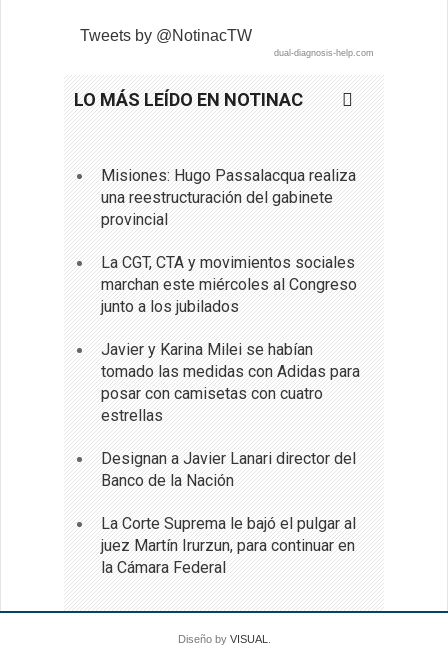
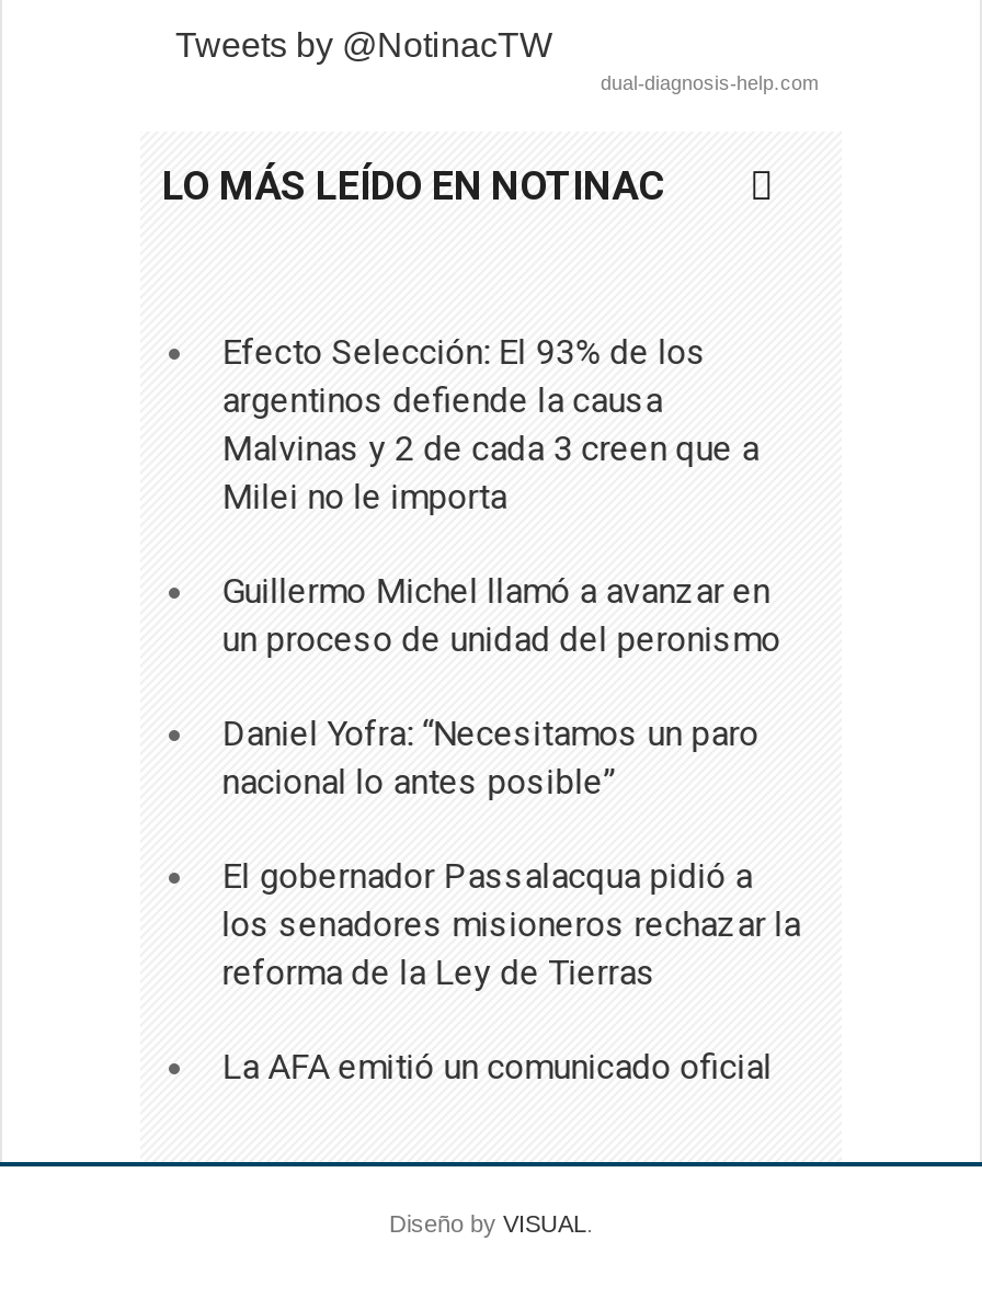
[101,166,356,229] Misiones: Hugo Passalacqua realiza | una reestructuración del gabinete | provincial -> [222,330,759,517] Efecto Selección: El 93% de los | argentinos defiende la causa | Malvinas y 2 de cada 3 creen que a | Milei no le importa
[101,253,357,316] La CGT, CTA y movimientos sociales | marchan este miércoles al Congreso | junto a los jubilados -> [222,569,781,659] Guillermo Michel llamó a avanzar en | un proceso de unidad del peronismo
[101,340,360,425] Javier y Karina Milei se habían | tomado las medidas con Adidas para | posar con camisetas con cuatro | estrellas -> [222,712,759,802] Daniel Yofra: “Necesitamos un paro | nacional lo antes posible”
[101,449,356,490] Designan a Javier Lanari director del | Banco de la Nación -> [222,854,801,992] El gobernador Passalacqua pidió a | los senadores misioneros rechazar la | reforma de la Ley de Tierras
[101,514,356,577] La Corte Suprema le bajó el pulgar al | juez Martín Irurzun, para continuar en | la Cámara Federal -> [222,1045,772,1087] La AFA emitió un comunicado oficial

